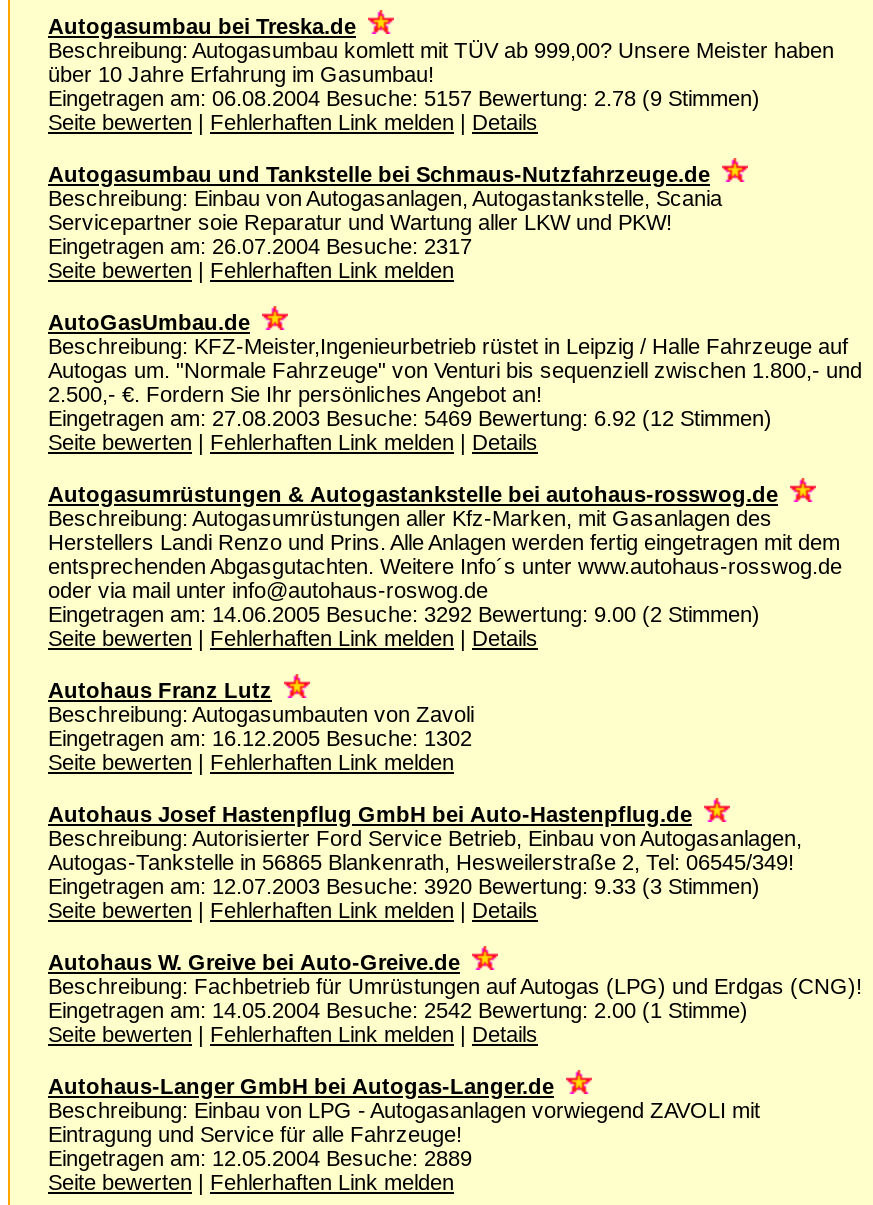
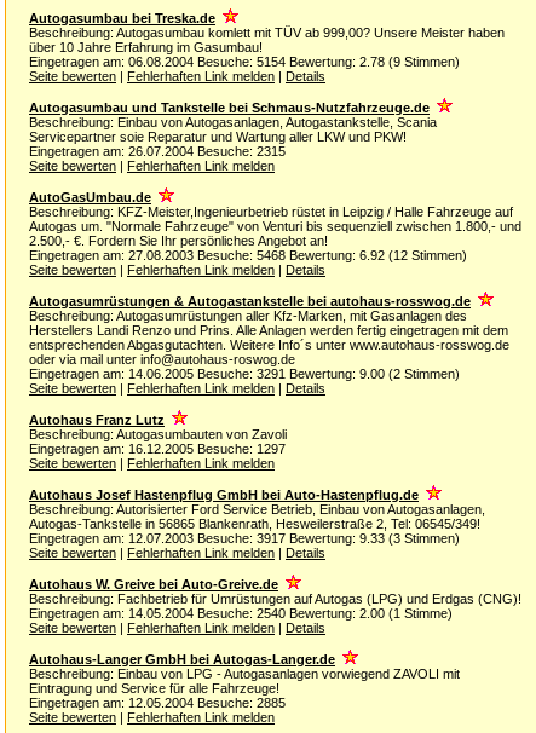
[48,86,760,110] Eingetragen am: 06.08.2004 Besuche: 5157 Bewertung: 2.78 (9 Stimmen) -> [29,54,460,69] Eingetragen am: 06.08.2004 Besuche: 5154 Bewertung: 2.78 (9 Stimmen)
[48,234,472,258] Eingetragen am: 26.07.2004 Besuche: 2317 -> [29,144,286,158] Eingetragen am: 26.07.2004 Besuche: 2315
[48,406,772,430] Eingetragen am: 27.08.2003 Besuche: 5469 Bewertung: 6.92 (12 Stimmen) -> [29,248,467,262] Eingetragen am: 27.08.2003 Besuche: 5468 Bewertung: 6.92 (12 Stimmen)
[48,602,760,626] Eingetragen am: 14.06.2005 Besuche: 3292 Bewertung: 9.00 (2 Stimmen) -> [29,366,460,381] Eingetragen am: 14.06.2005 Besuche: 3291 Bewertung: 9.00 (2 Stimmen)
[48,726,472,750] Eingetragen am: 16.12.2005 Besuche: 1302 -> [29,441,286,456] Eingetragen am: 16.12.2005 Besuche: 1297
[48,874,760,898] Eingetragen am: 12.07.2003 Besuche: 3920 Bewertung: 9.33 (3 Stimmen) -> [29,531,460,546] Eingetragen am: 12.07.2003 Besuche: 3917 Bewertung: 9.33 (3 Stimmen)
[48,998,748,1022] Eingetragen am: 14.05.2004 Besuche: 2542 Bewertung: 2.00 (1 Stimme) -> [29,606,453,621] Eingetragen am: 14.05.2004 Besuche: 2540 Bewertung: 2.00 (1 Stimme)
[48,1146,472,1170] Eingetragen am: 12.05.2004 Besuche: 2889 -> [29,696,286,710] Eingetragen am: 12.05.2004 Besuche: 2885

